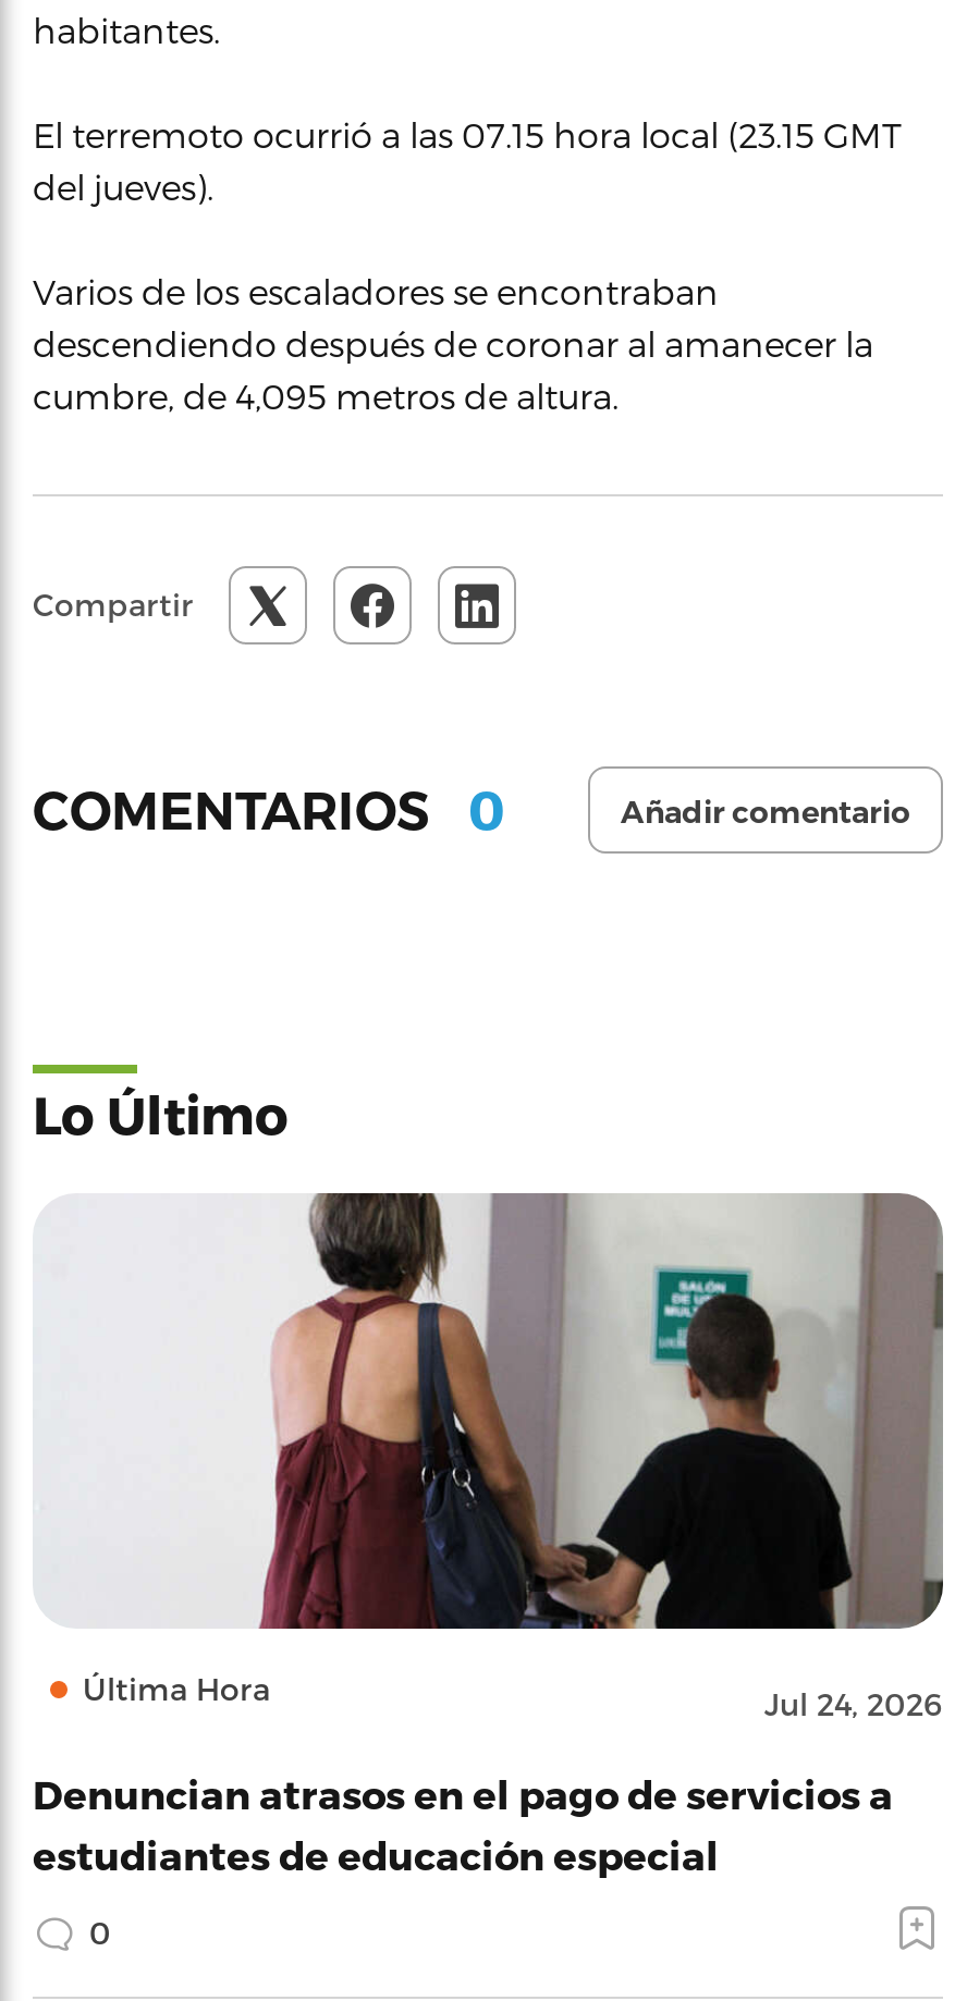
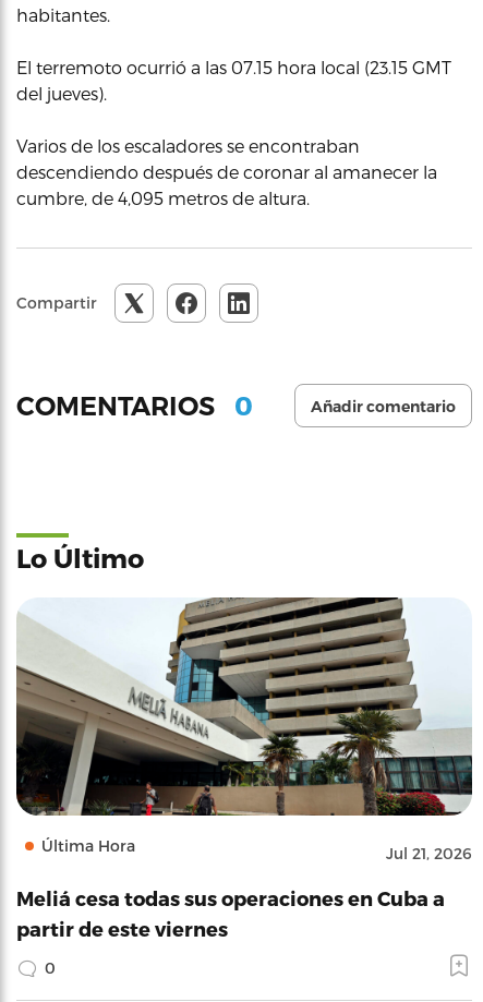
[33,1191,945,1722] [image] | Jul 24, 2026 -> [15,596,472,862] [image] | Jul 21, 2026
[33,1770,893,1816] Denuncian atrasos en el pago de servicios a -> [16,886,445,909] Meliá cesa todas sus operaciones en Cuba a
[33,1831,719,1877] estudiantes de educación especial -> [16,917,228,940] partir de este viernes

